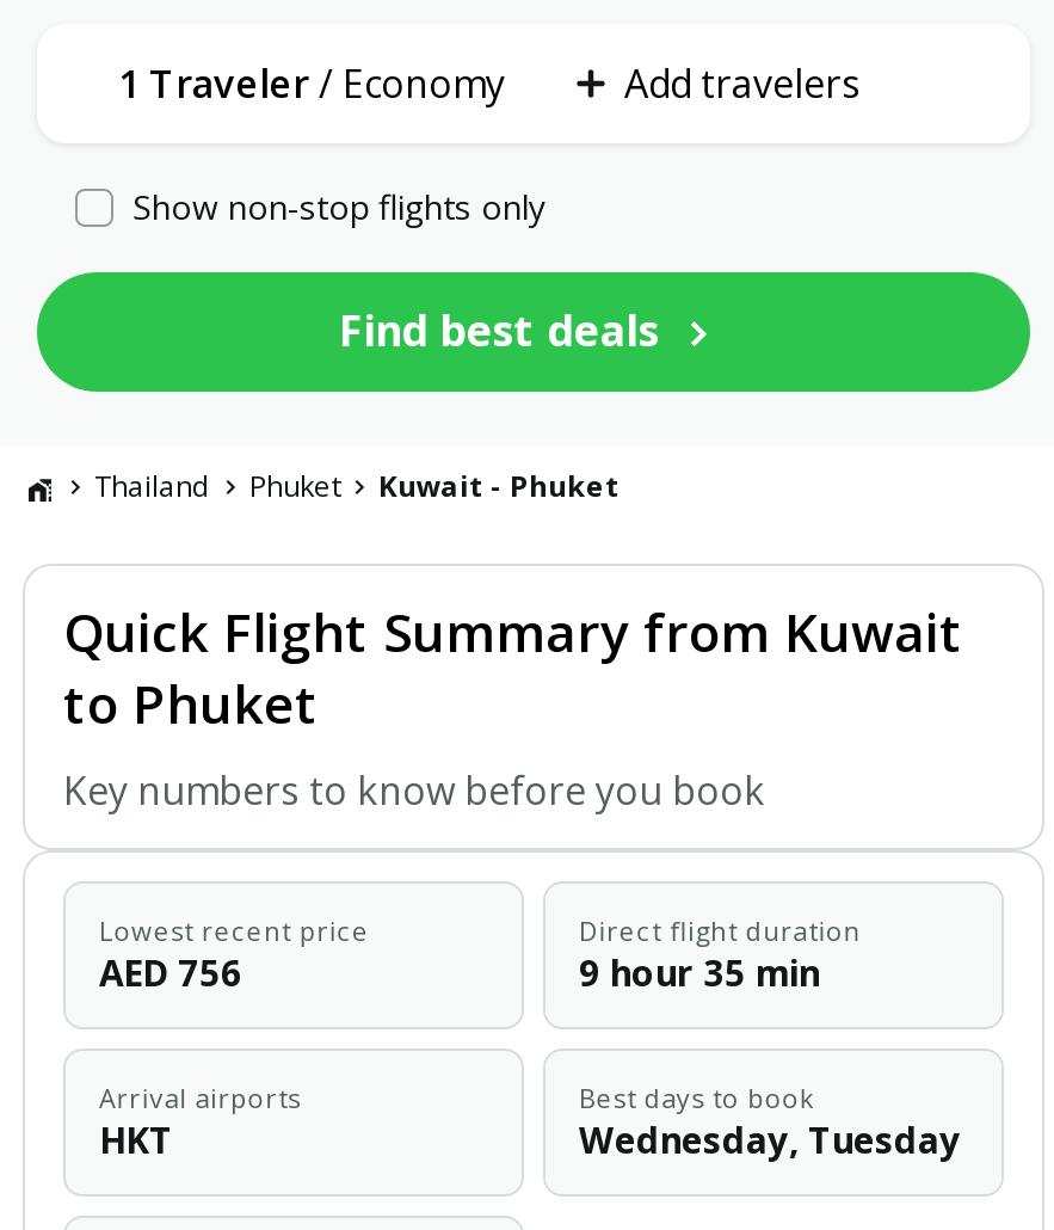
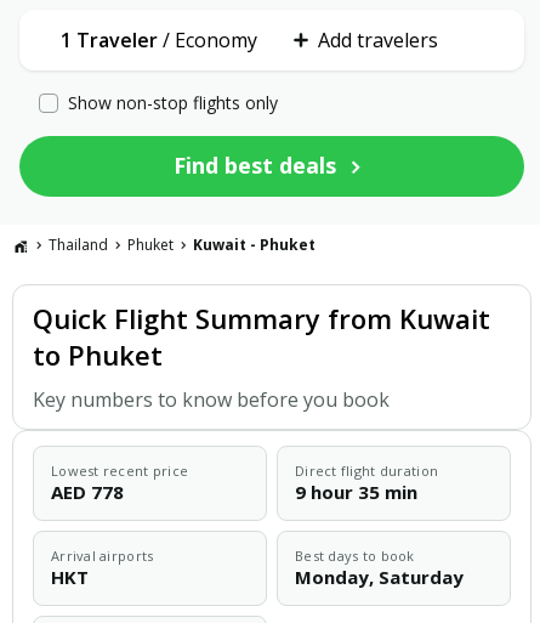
[99,948,242,996] AED 756 -> [51,480,124,504] AED 778
[579,1115,961,1163] Wednesday, Tuesday -> [295,565,464,589] Monday, Saturday

